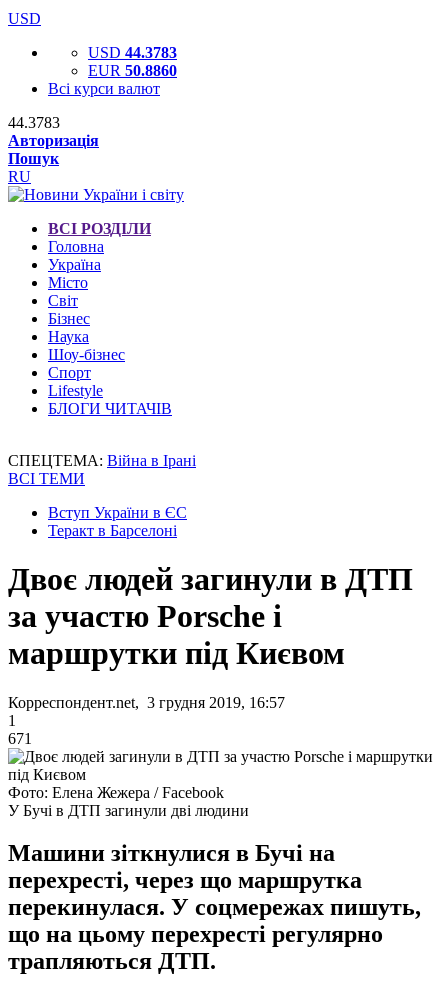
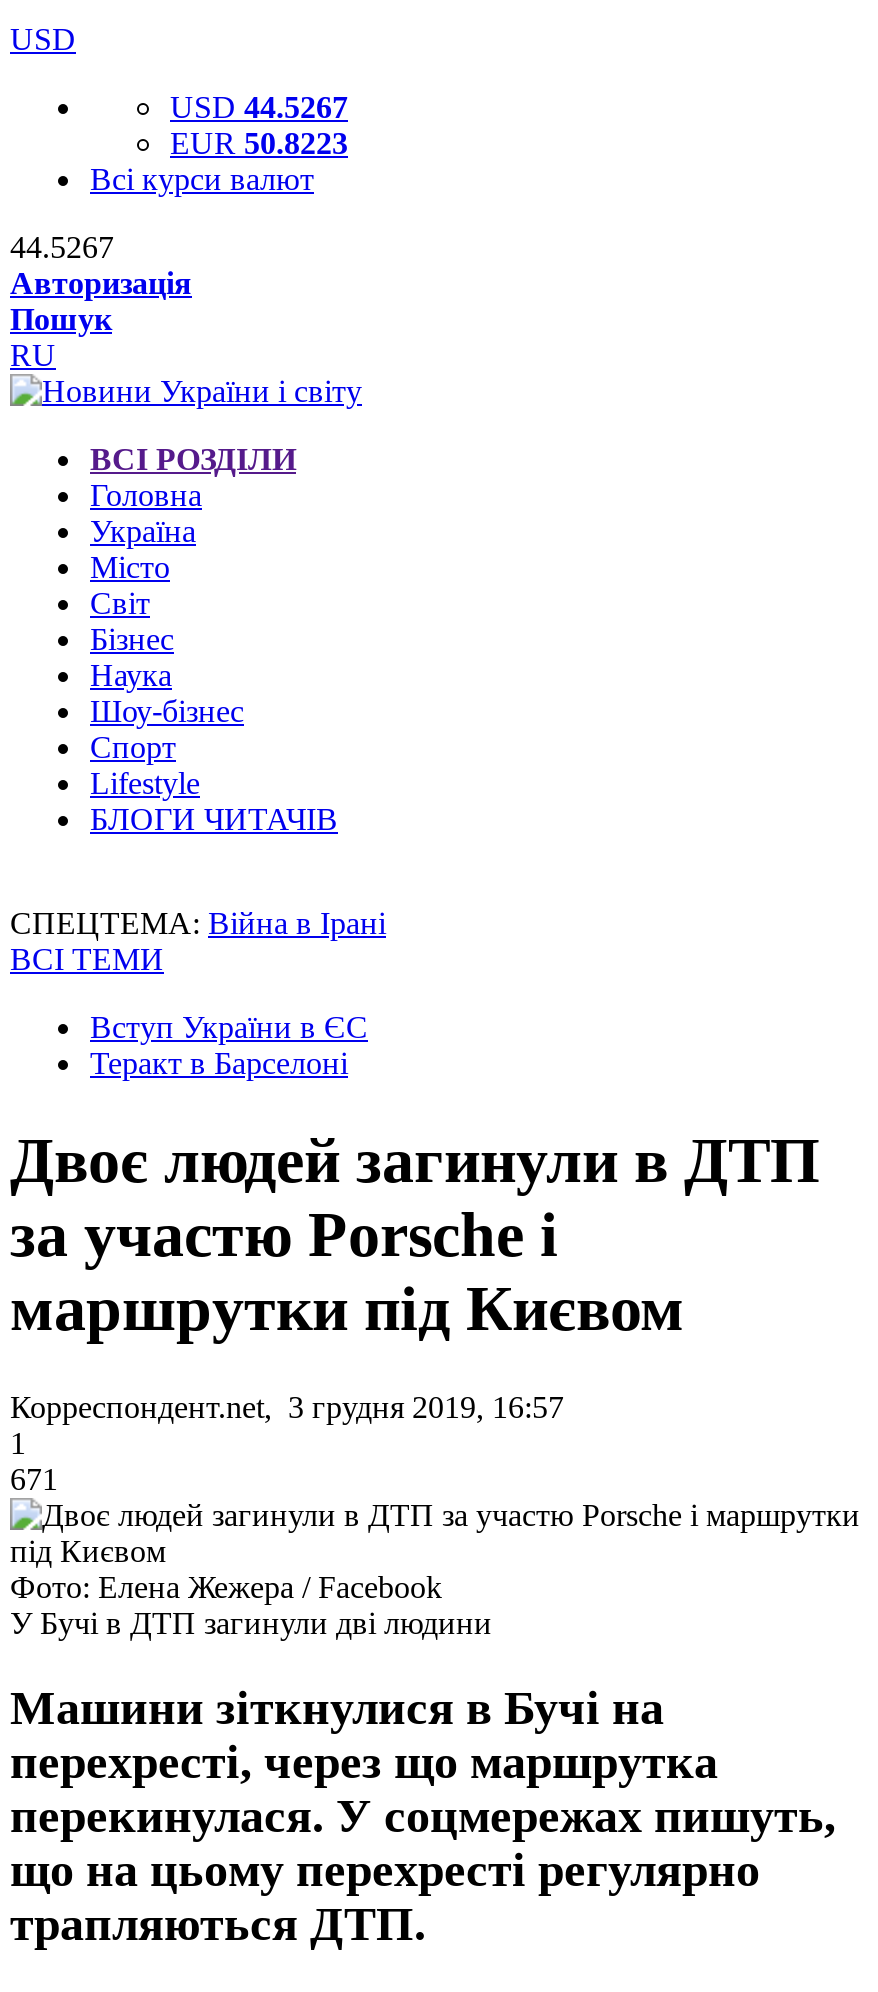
[88,44,177,61] USD 44.3783 -> [170,90,348,124] USD 44.5267
[88,62,177,79] EUR 50.8860 -> [170,126,348,160] EUR 50.8223
[8,114,60,131] 44.3783 -> [10,230,114,264] 44.5267

